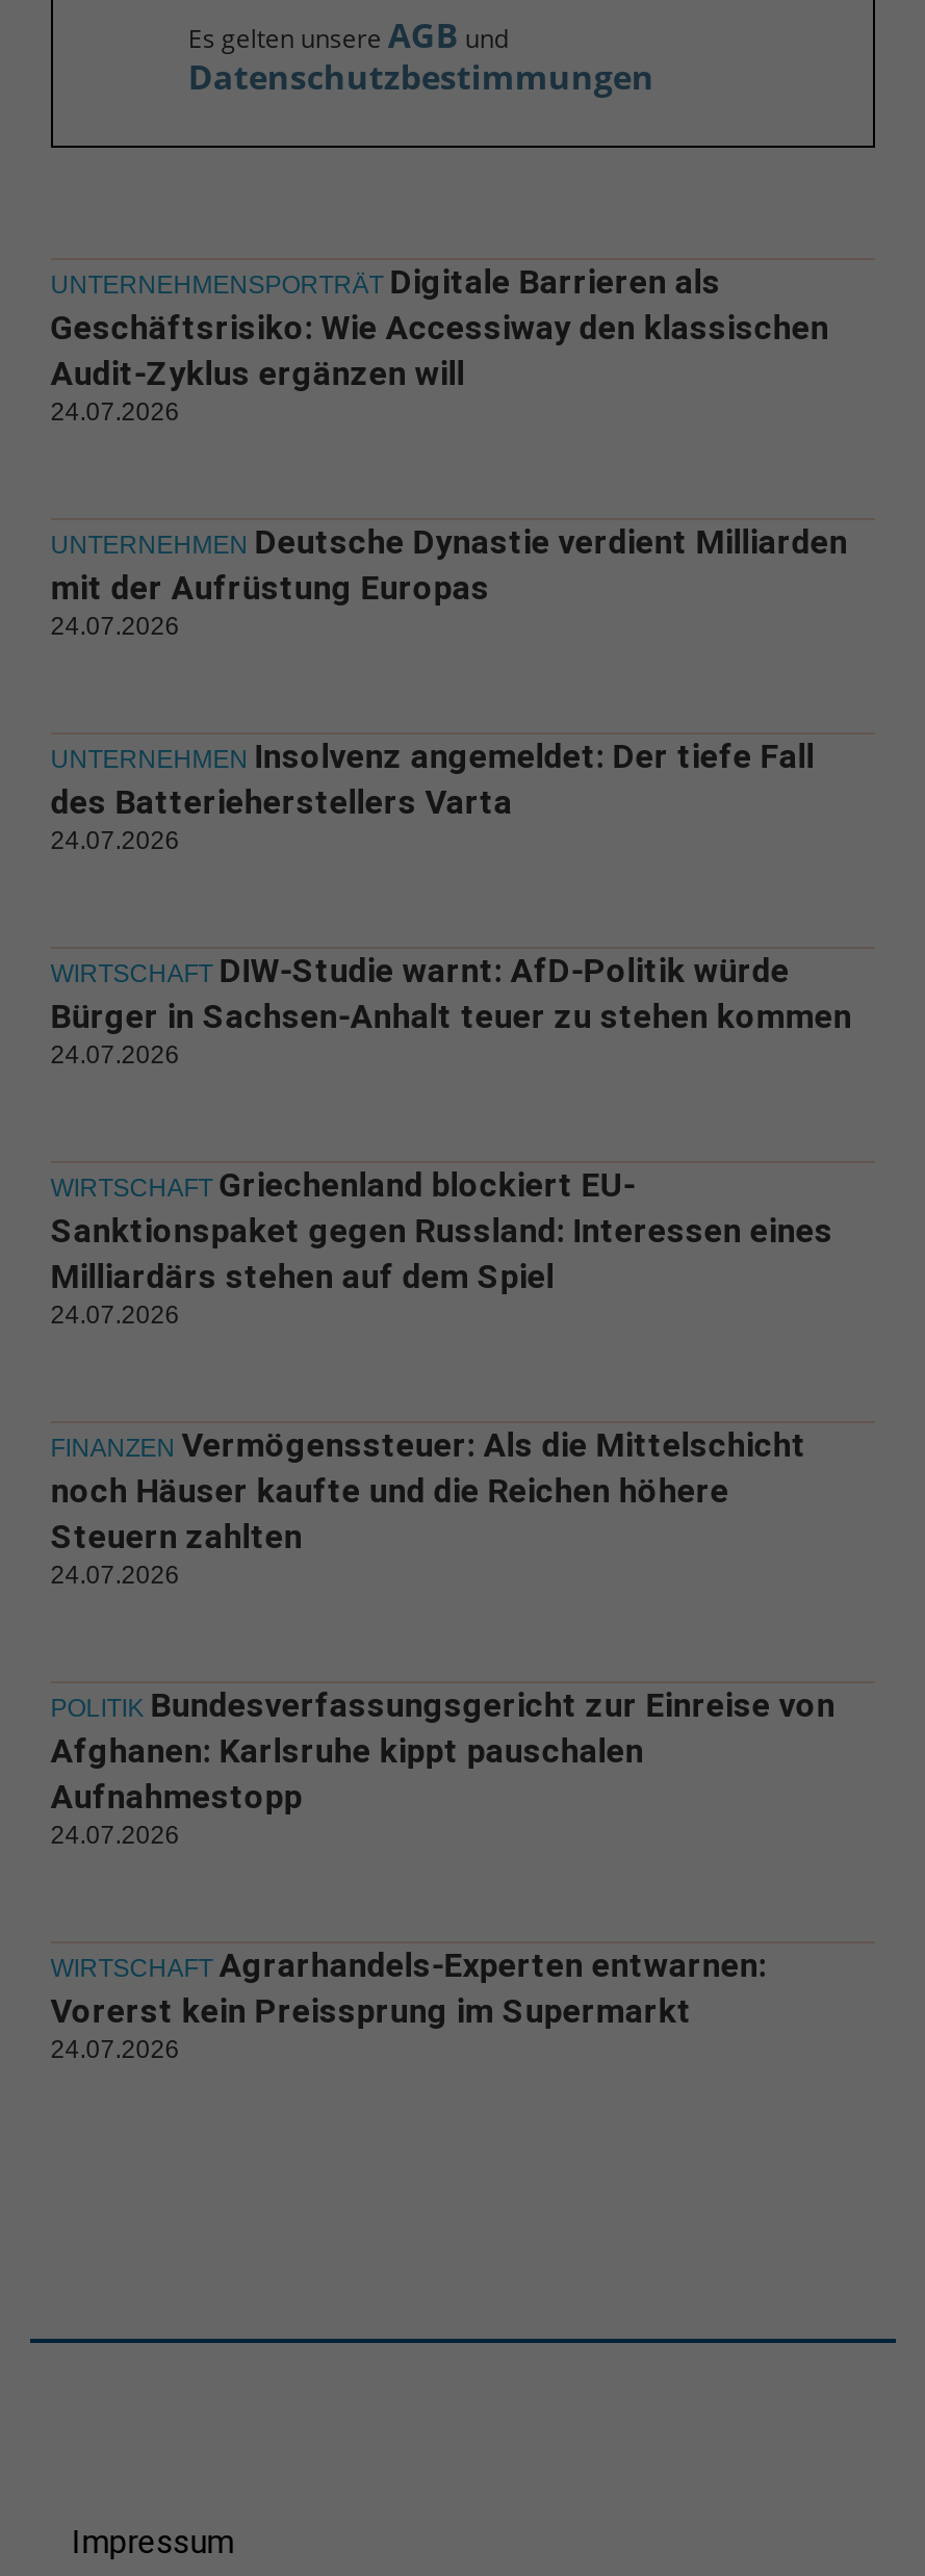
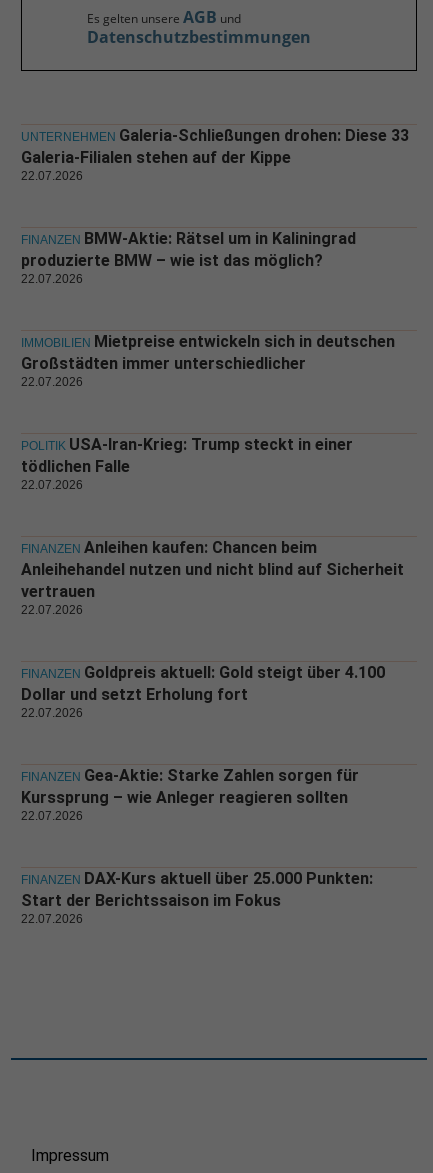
[50,263,829,427] UNTERNEHMENSPORTRÄT Digitale Barrieren als | Geschäftsrisiko: Wie Accessiway den klassischen | Audit-Zyklus ergänzen will | 24.07.2026 -> [21,126,409,183] UNTERNEHMEN Galeria-Schließungen drohen: Diese 33 | Galeria-Filialen stehen auf der Kippe | 22.07.2026
[50,523,847,641] UNTERNEHMEN Deutsche Dynastie verdient Milliarden | mit der Aufrüstung Europas | 24.07.2026 -> [21,229,356,286] FINANZEN BMW-Aktie: Rätsel um in Kaliningrad | produzierte BMW – wie ist das möglich? | 22.07.2026
[50,737,814,856] UNTERNEHMEN Insolvenz angemeldet: Der tiefe Fall | des Batterieherstellers Varta | 24.07.2026 -> [21,332,395,389] IMMOBILIEN Mietpreise entwickeln sich in deutschen | Großstädten immer unterschiedlicher | 22.07.2026
[50,951,852,1070] WIRTSCHAFT DIW-Studie warnt: AfD-Politik würde | Bürger in Sachsen-Anhalt teuer zu stehen kommen | 24.07.2026 -> [21,435,353,492] POLITIK USA-Iran-Krieg: Trump steckt in einer | tödlichen Falle | 22.07.2026
[50,1166,833,1330] WIRTSCHAFT Griechenland blockiert EU- | Sanktionspaket gegen Russland: Interessen eines | Milliardärs stehen auf dem Spiel | 24.07.2026 -> [21,538,404,617] FINANZEN Anleihen kaufen: Chancen beim | Anleihehandel nutzen und nicht blind auf Sicherheit | vertrauen | 22.07.2026
[50,1426,806,1590] FINANZEN Vermögenssteuer: Als die Mittelschicht | noch Häuser kaufte und die Reichen höhere | Steuern zahlten | 24.07.2026 -> [21,663,385,720] FINANZEN Goldpreis aktuell: Gold steigt über 4.100 | Dollar und setzt Erholung fort | 22.07.2026
[50,1686,835,1850] POLITIK Bundesverfassungsgericht zur Einreise von | Afghanen: Karlsruhe kippt pauschalen | Aufnahmestopp | 24.07.2026 -> [21,766,359,823] FINANZEN Gea-Aktie: Starke Zahlen sorgen für | Kurssprung – wie Anleger reagieren sollten | 22.07.2026
[50,1946,766,2065] WIRTSCHAFT Agrarhandels-Experten entwarnen: | Vorerst kein Preissprung im Supermarkt | 24.07.2026 -> [21,869,373,926] FINANZEN DAX-Kurs aktuell über 25.000 Punkten: | Start der Berichtssaison im Fokus | 22.07.2026

